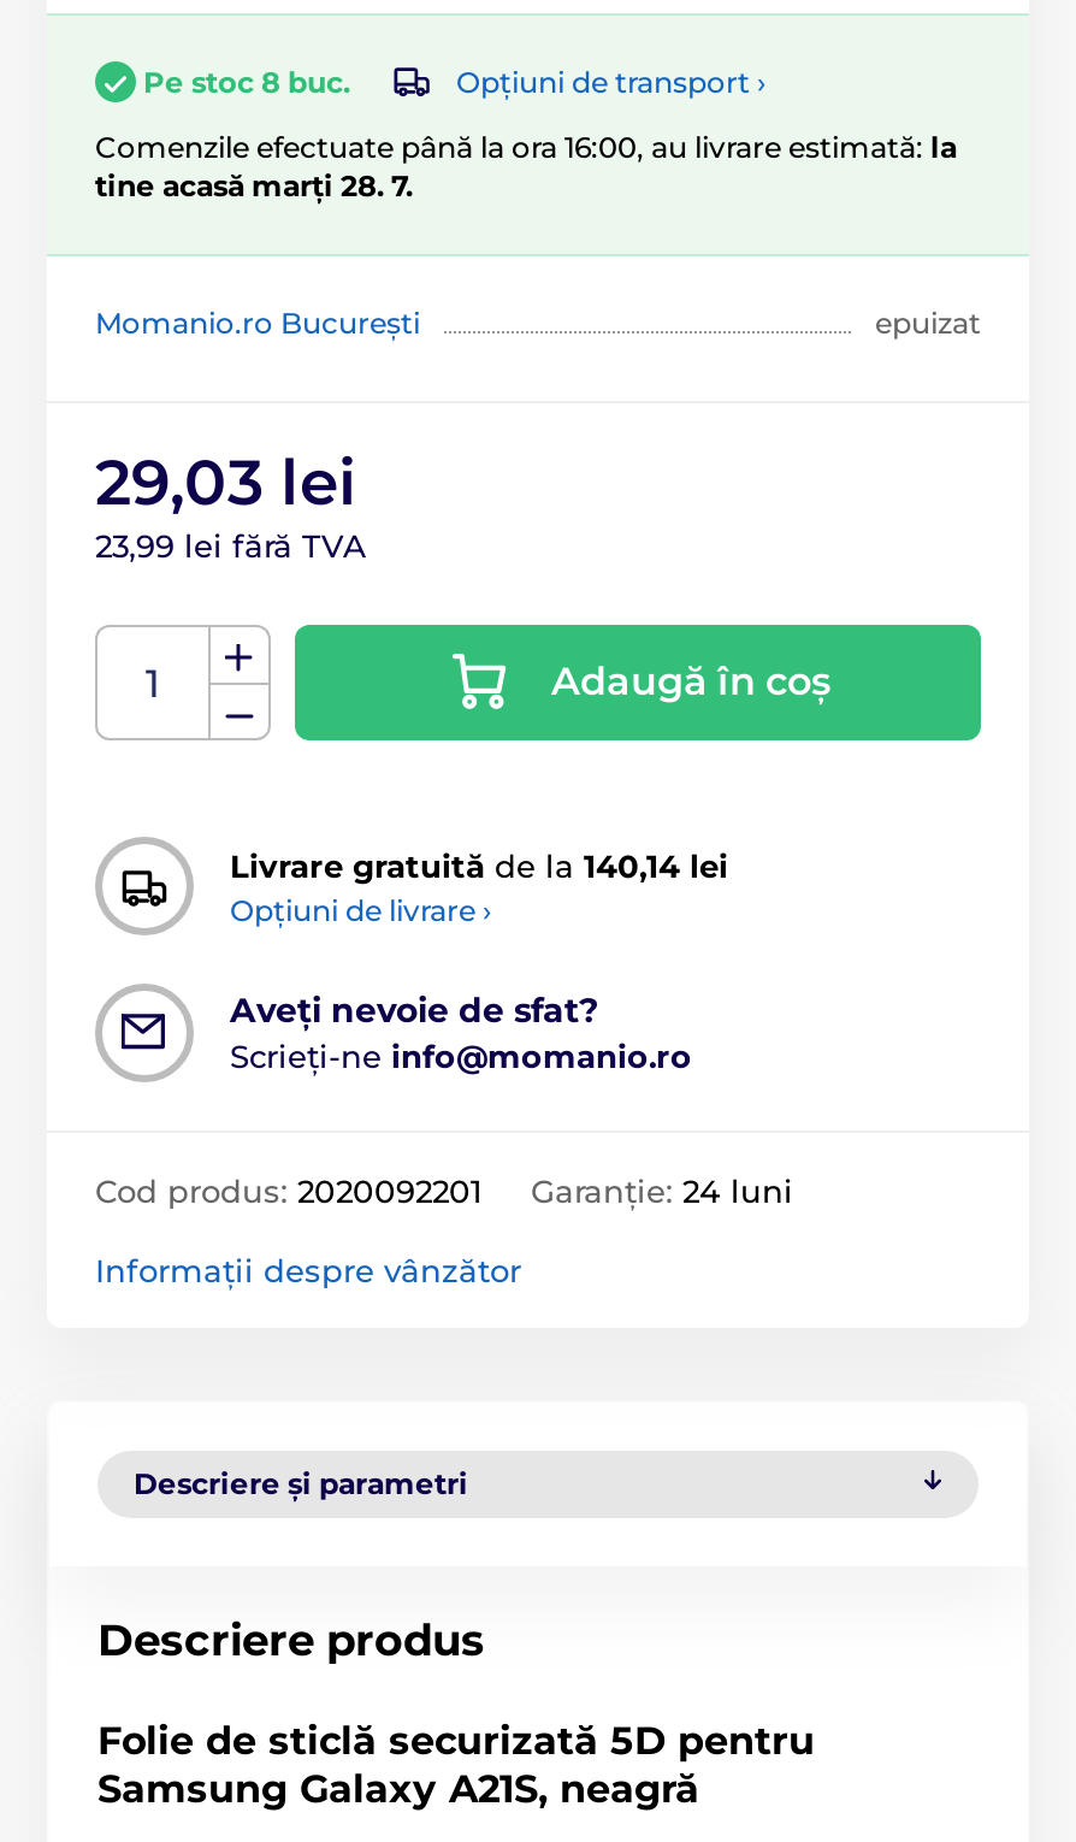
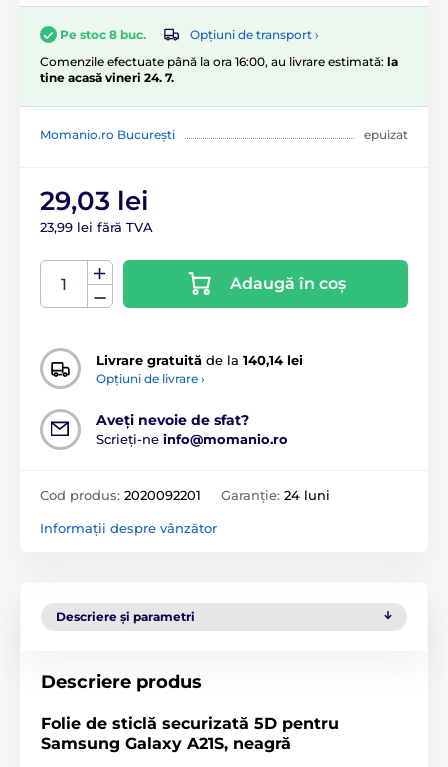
[95,168,413,204] tine acasă marți 28. 7. -> [40,70,174,85] tine acasă vineri 24. 7.

